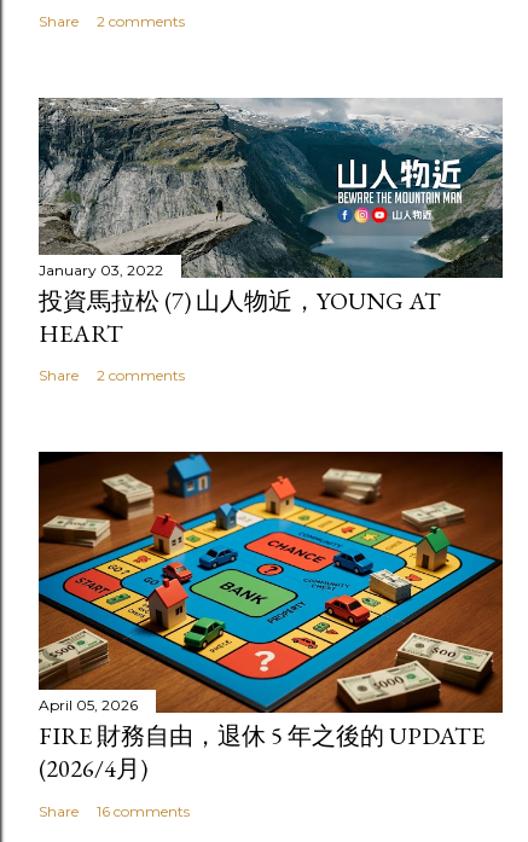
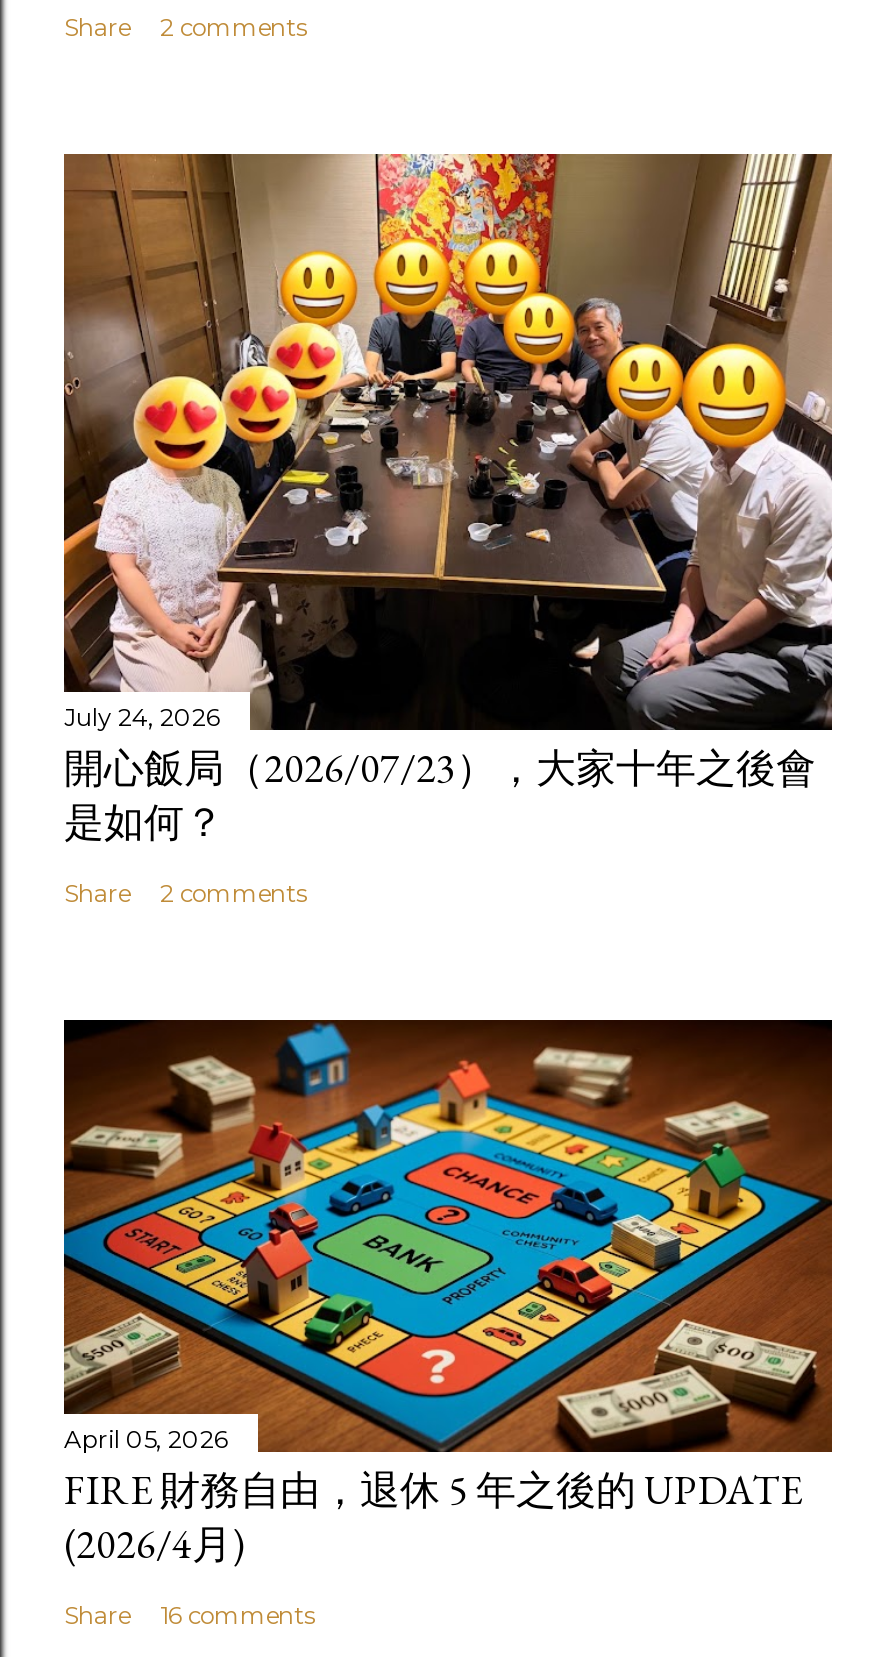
[39,98,503,349] [image] | January 03, 2022 | 投資馬拉松 (7) 山人物近，YOUNG AT | HEART -> [62,152,834,849] [image] | July 24, 2026 | 開心飯局（2026/07/23），大家十年之後會 | 是如何？

